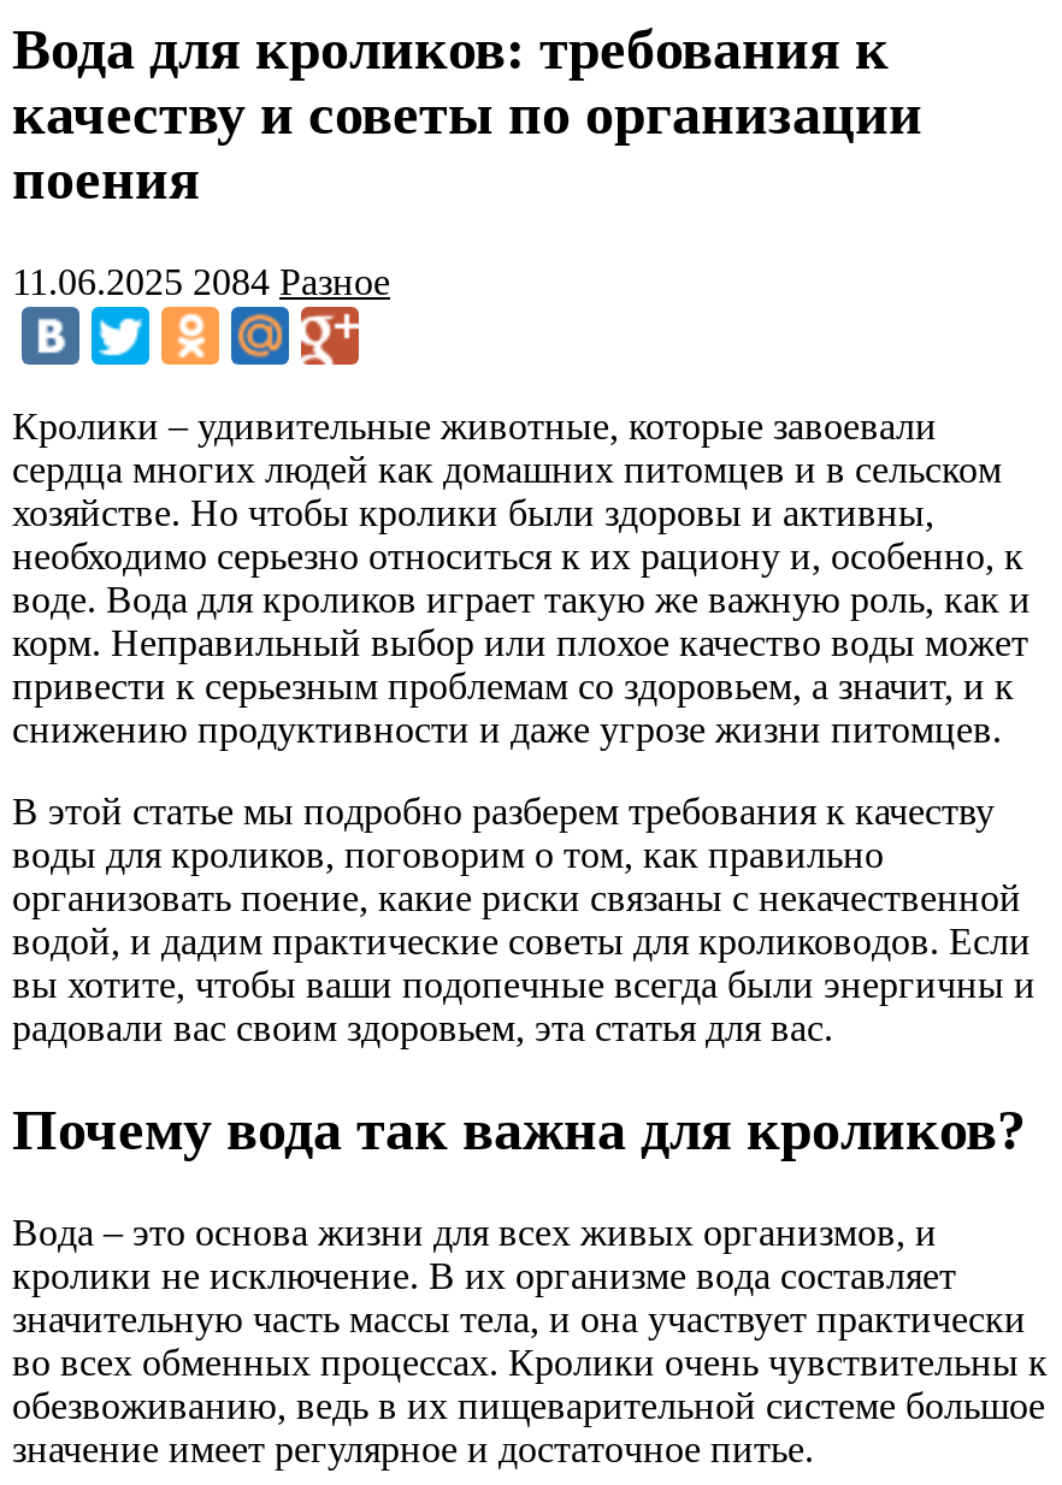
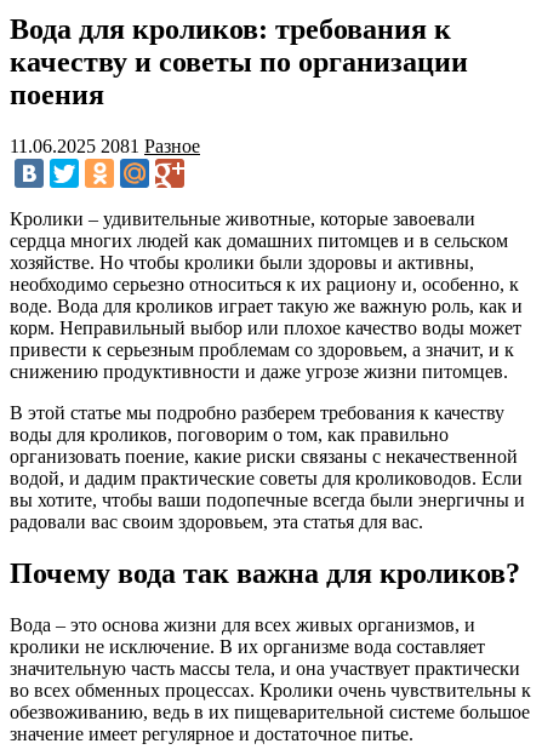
[12,260,390,301] 11.06.2025 2084 Разное -> [10,135,200,156] 11.06.2025 2081 Разное

